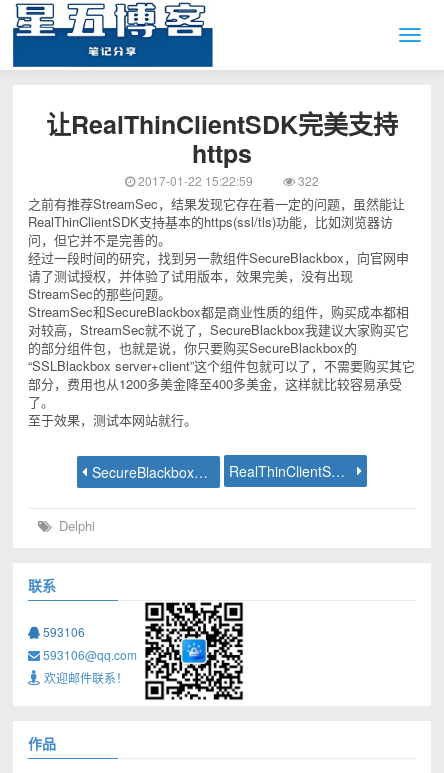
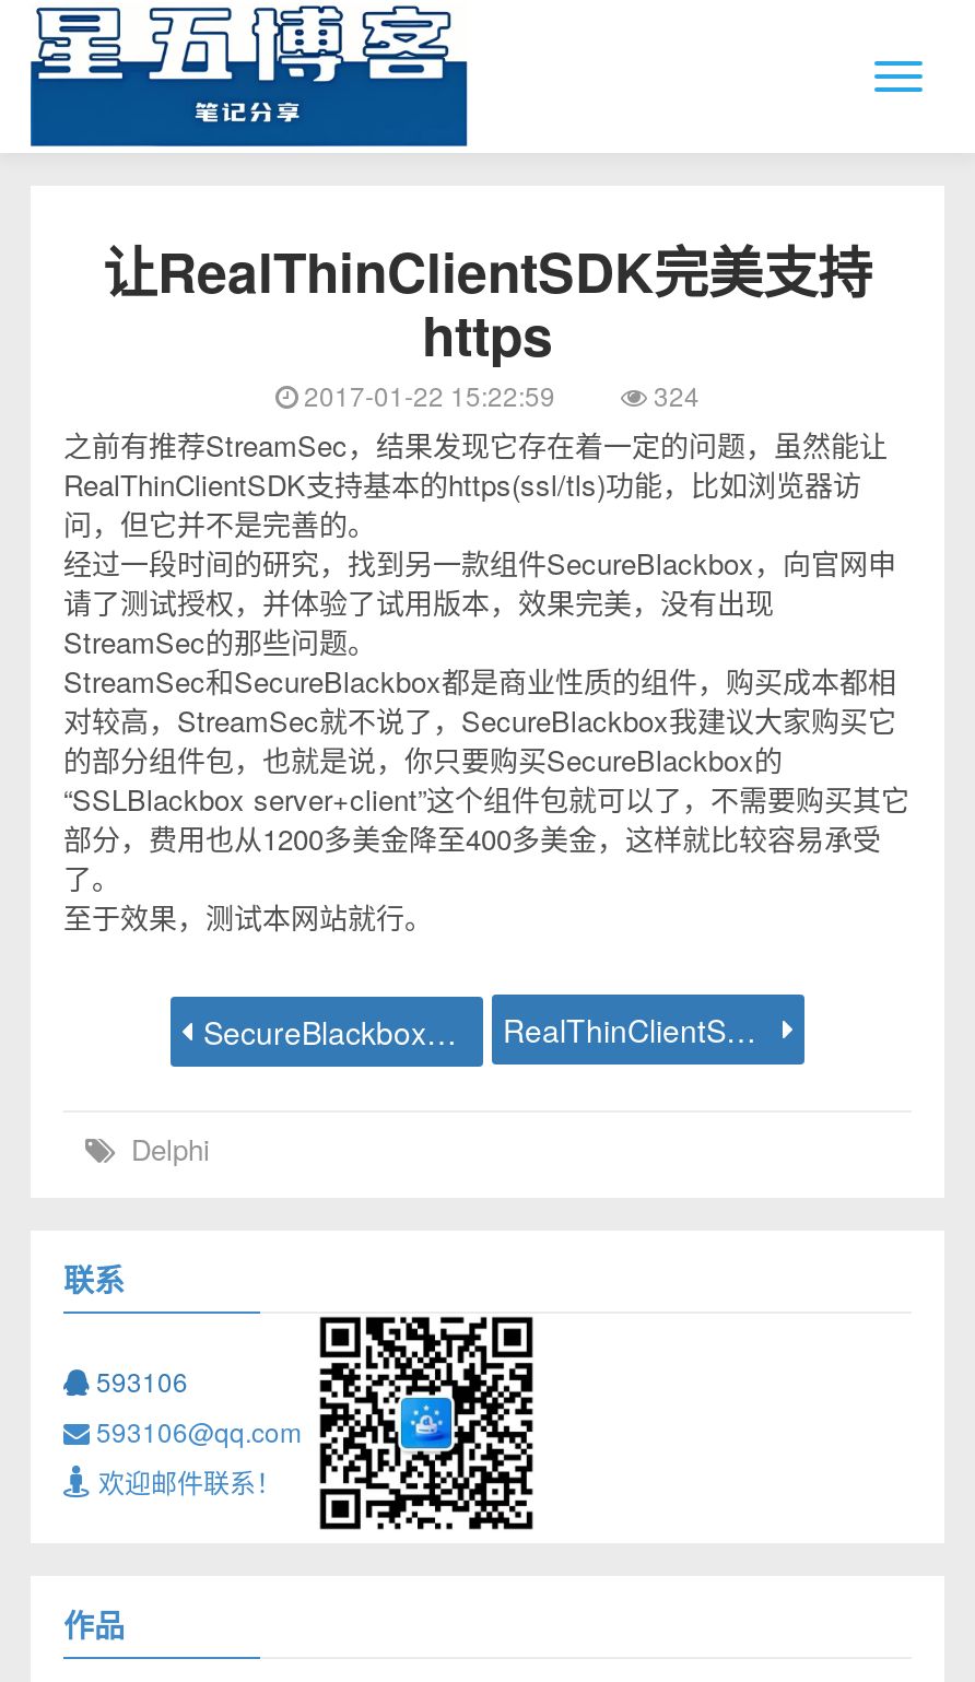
[295,172,319,189] 322 -> [647,376,700,413] 324

